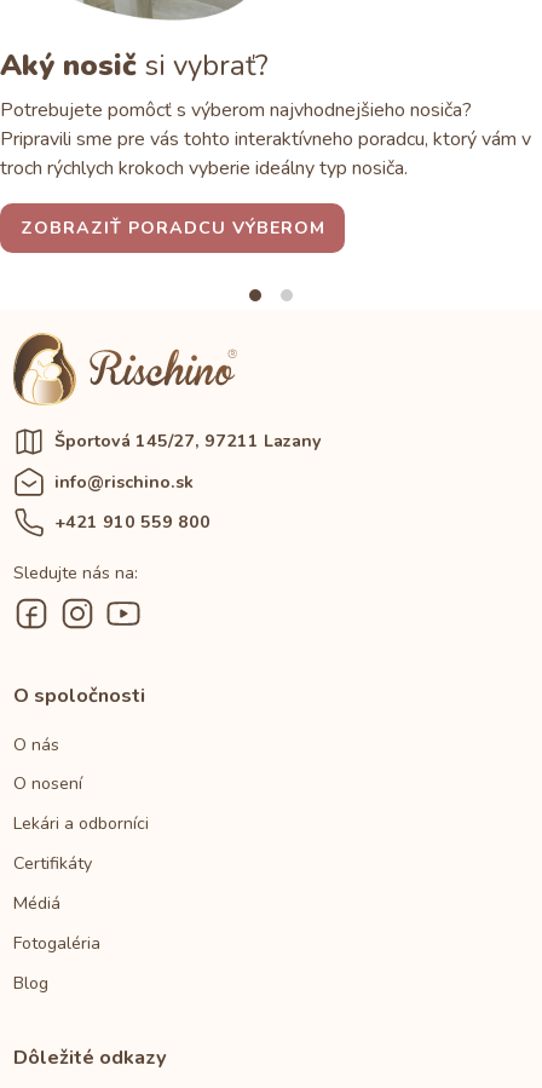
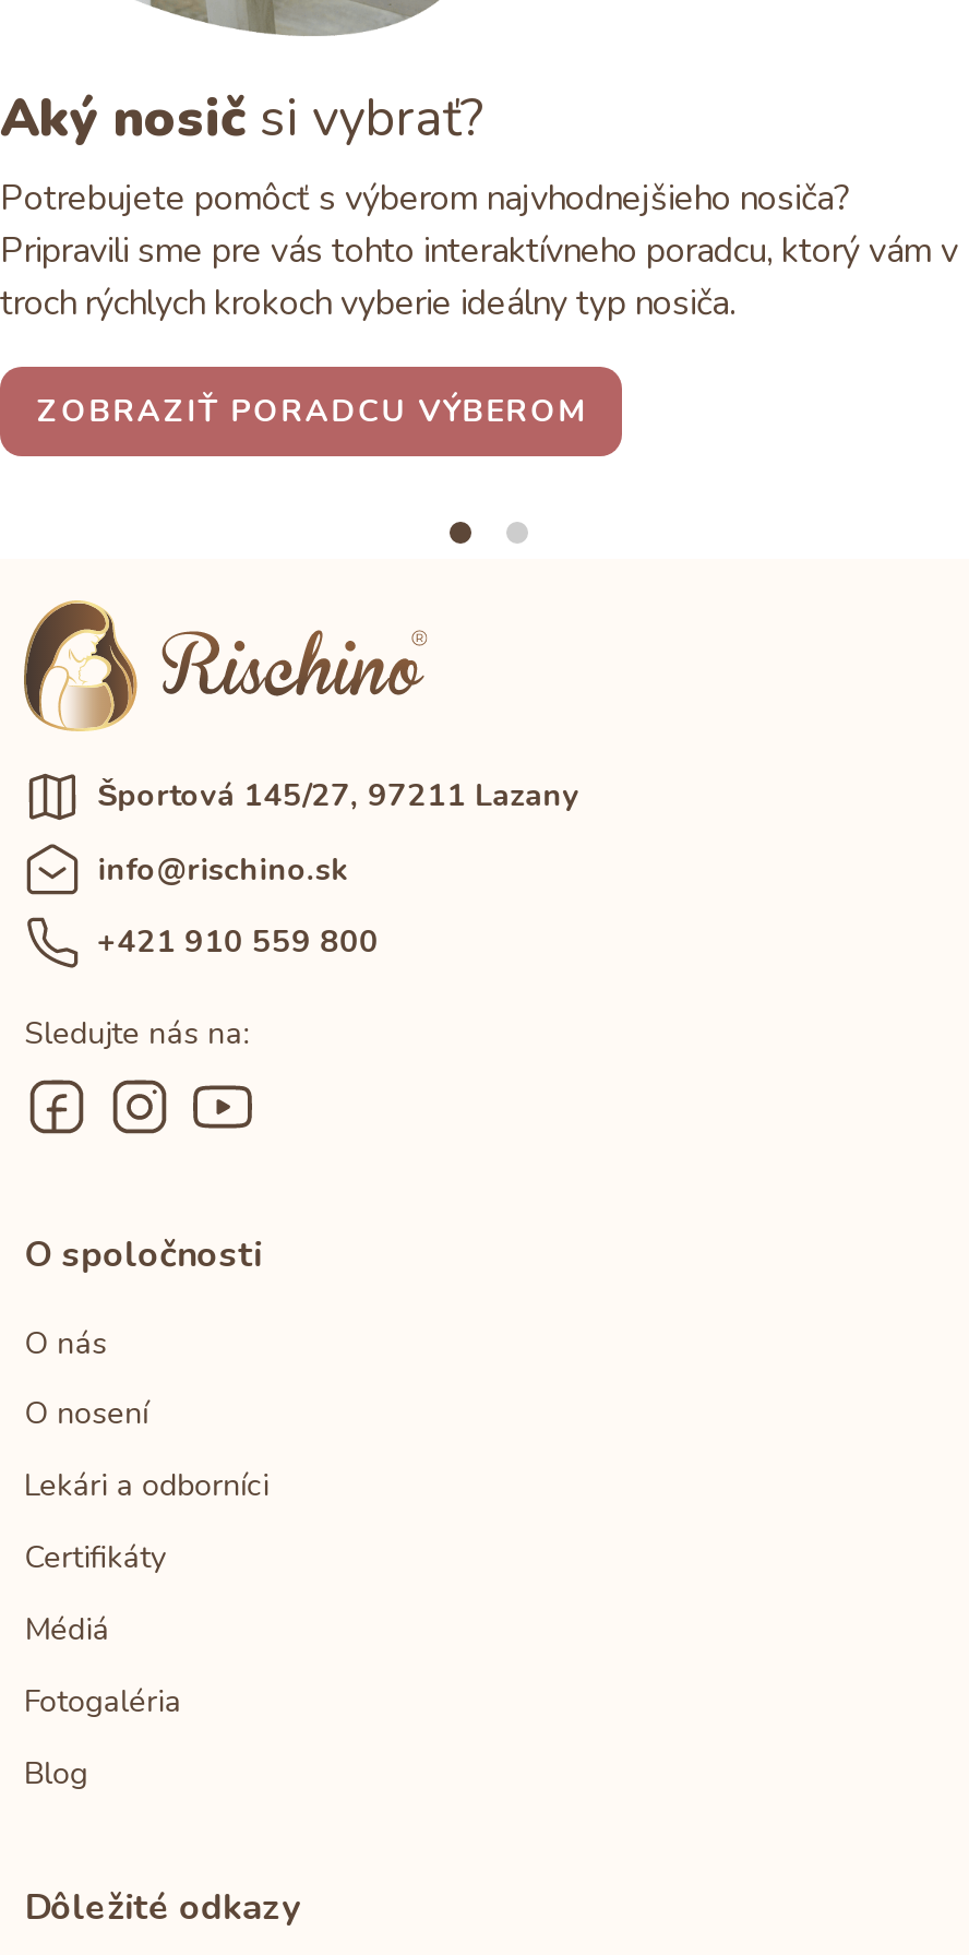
[54,430,320,453] Športová 145/27, 97211 Lazany -> [97,776,577,817] Športová 145/27, 97211 Lazany

